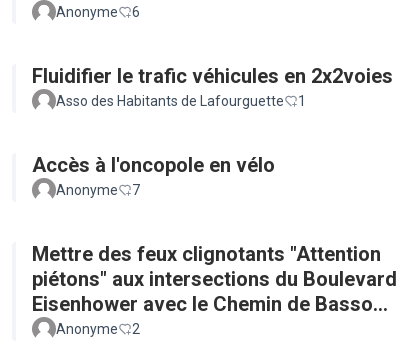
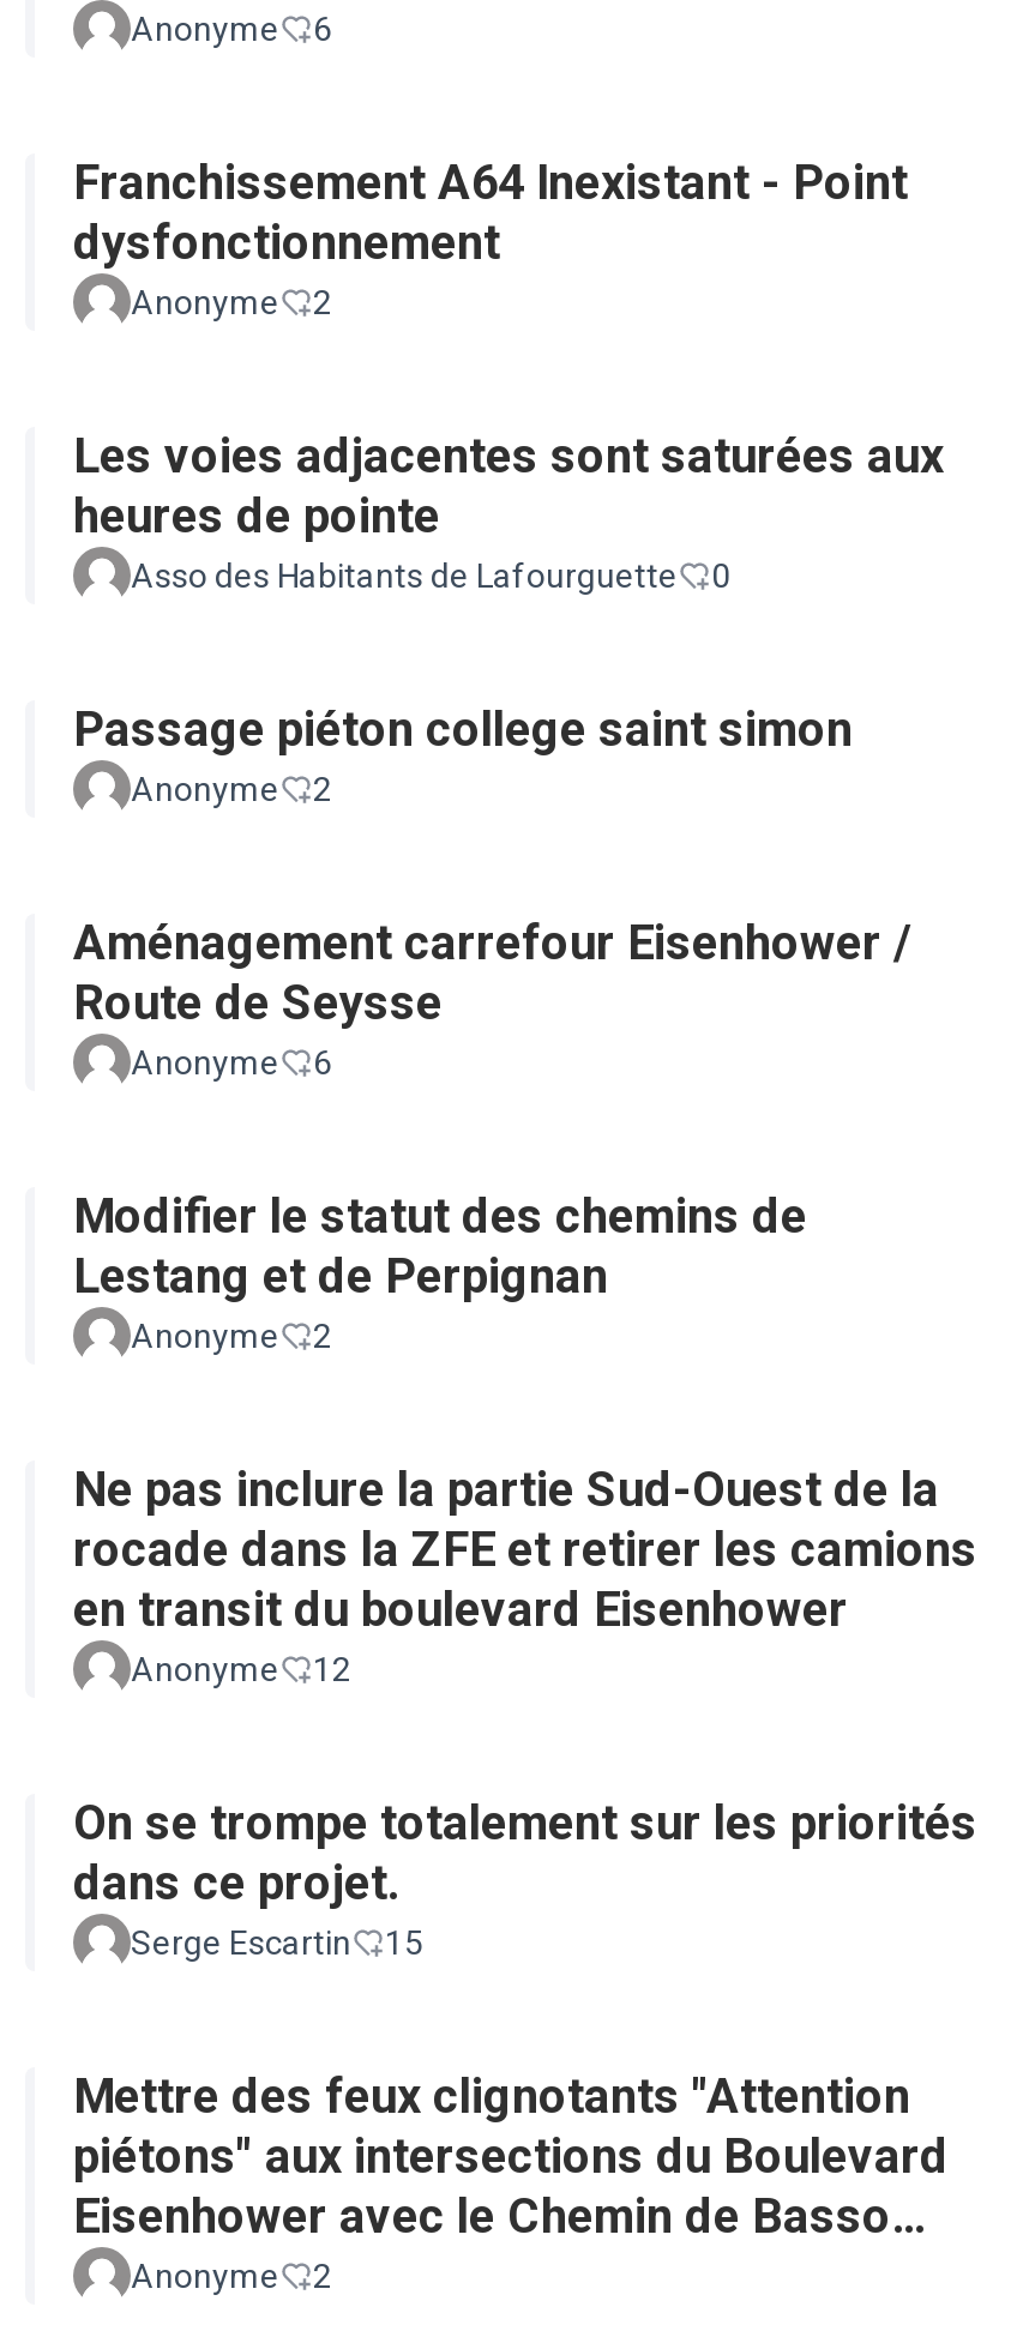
[32,64,393,88] Fluidifier le trafic véhicules en 2x2voies -> [73,153,944,544] Franchissement A64 Inexistant - Point | dysfonctionnement | Anonyme | 2 | Les voies adjacentes sont saturées aux | heures de pointe
[56,93,306,109] Asso des Habitants de Lafourguette 1 -> [131,556,730,595] Asso des Habitants de Lafourguette 0
[32,153,275,177] Accès à l'oncopole en vélo -> [73,700,853,758] Passage piéton college saint simon
[132,182,140,198] 7 -> [73,770,977,1962] 2 | Aménagement carrefour Eisenhower / | Route de Seysse | Anonyme | 6 | Modifier le statut des chemins de | Lestang et de Perpignan | Anonyme | 2 | Ne pas inclure la partie Sud-Ouest de la | rocade dans la ZFE et retirer les camions | en transit du boulevard Eisenhower | Anonyme | 12 | On se trompe totalement sur les priorités | dans ce projet. | Serge Escartin | 15

